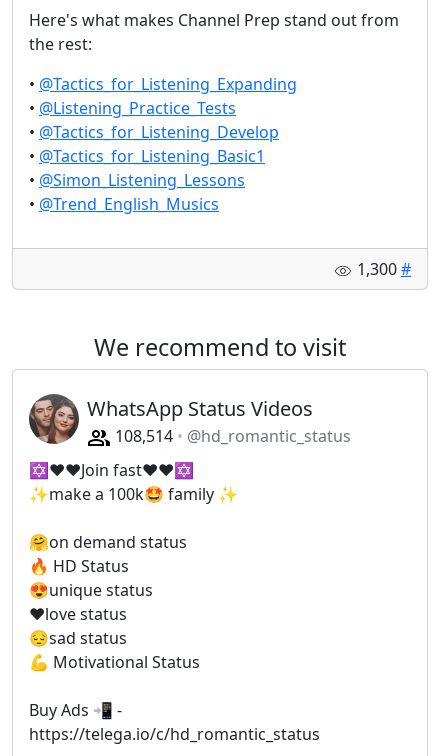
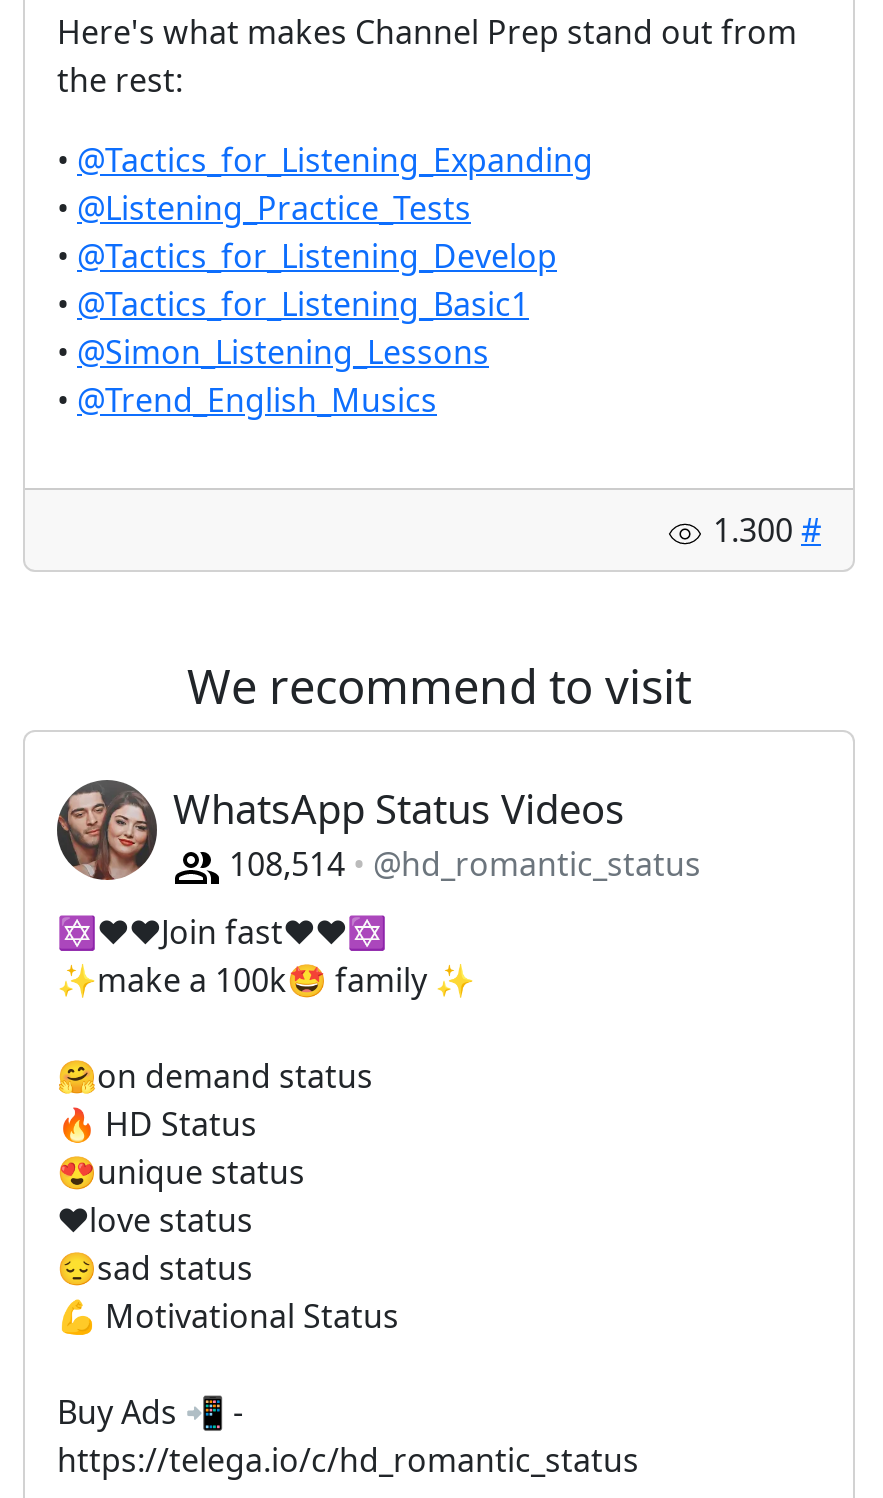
[353,258,411,280] 1,300 # -> [705,509,821,553] 1.300 #

